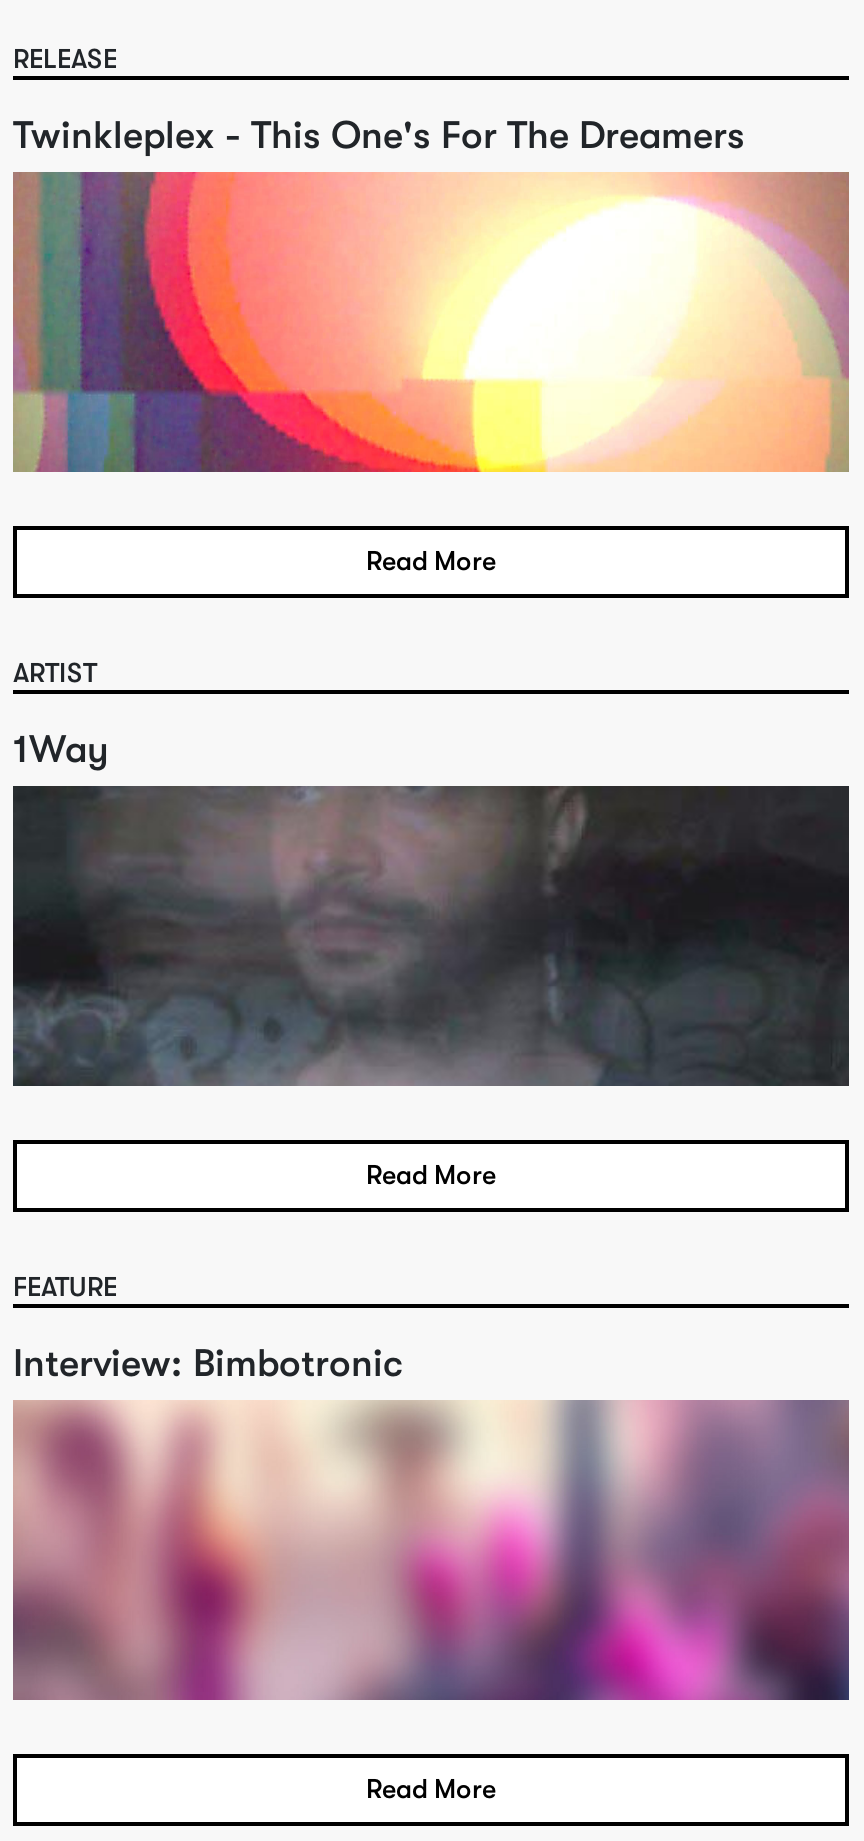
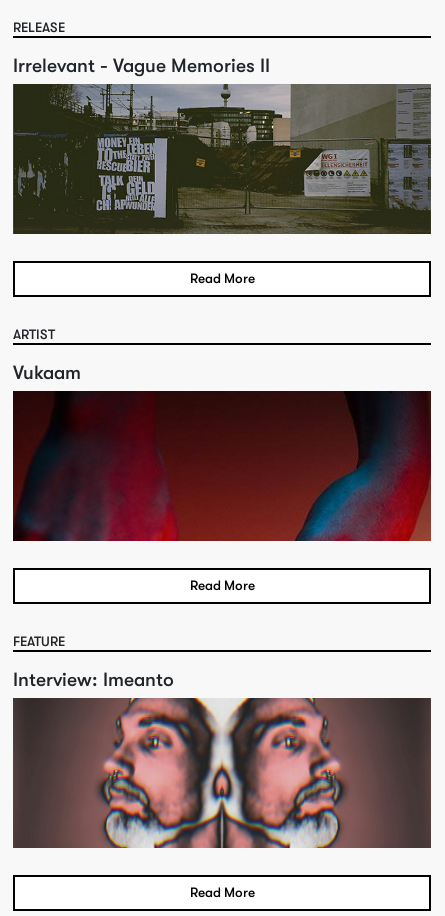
[13,114,745,158] Twinkleplex - This One's For The Dreamers -> [13,55,270,77] Irrelevant - Vague Memories II
[11,170,851,474] [image] -> [12,83,432,235] [image]
[13,728,109,772] 1Way -> [13,362,81,384] Vukaam
[11,784,851,1088] [image] -> [13,390,431,542] [image]
[13,1342,403,1386] Interview: Bimbotronic -> [13,669,174,691] Interview: Imeanto
[13,1398,849,1702] [image] -> [13,697,431,849] [image]

